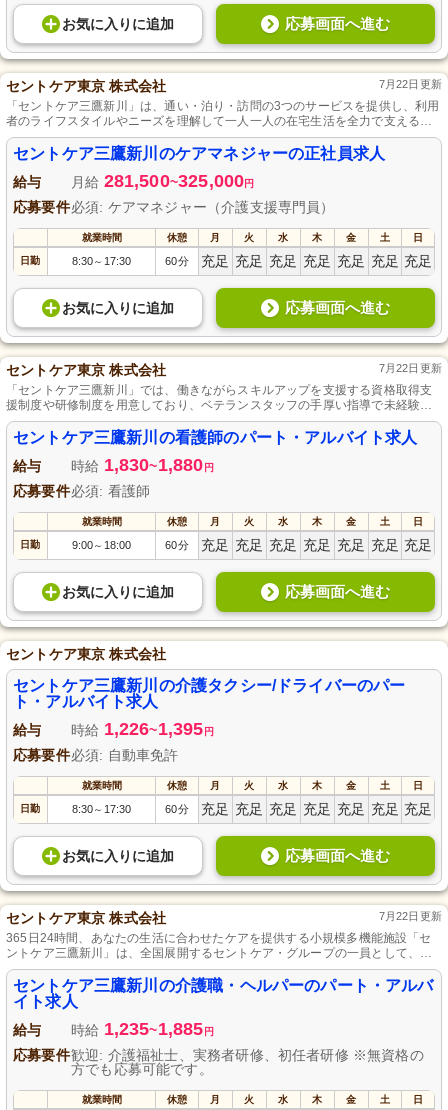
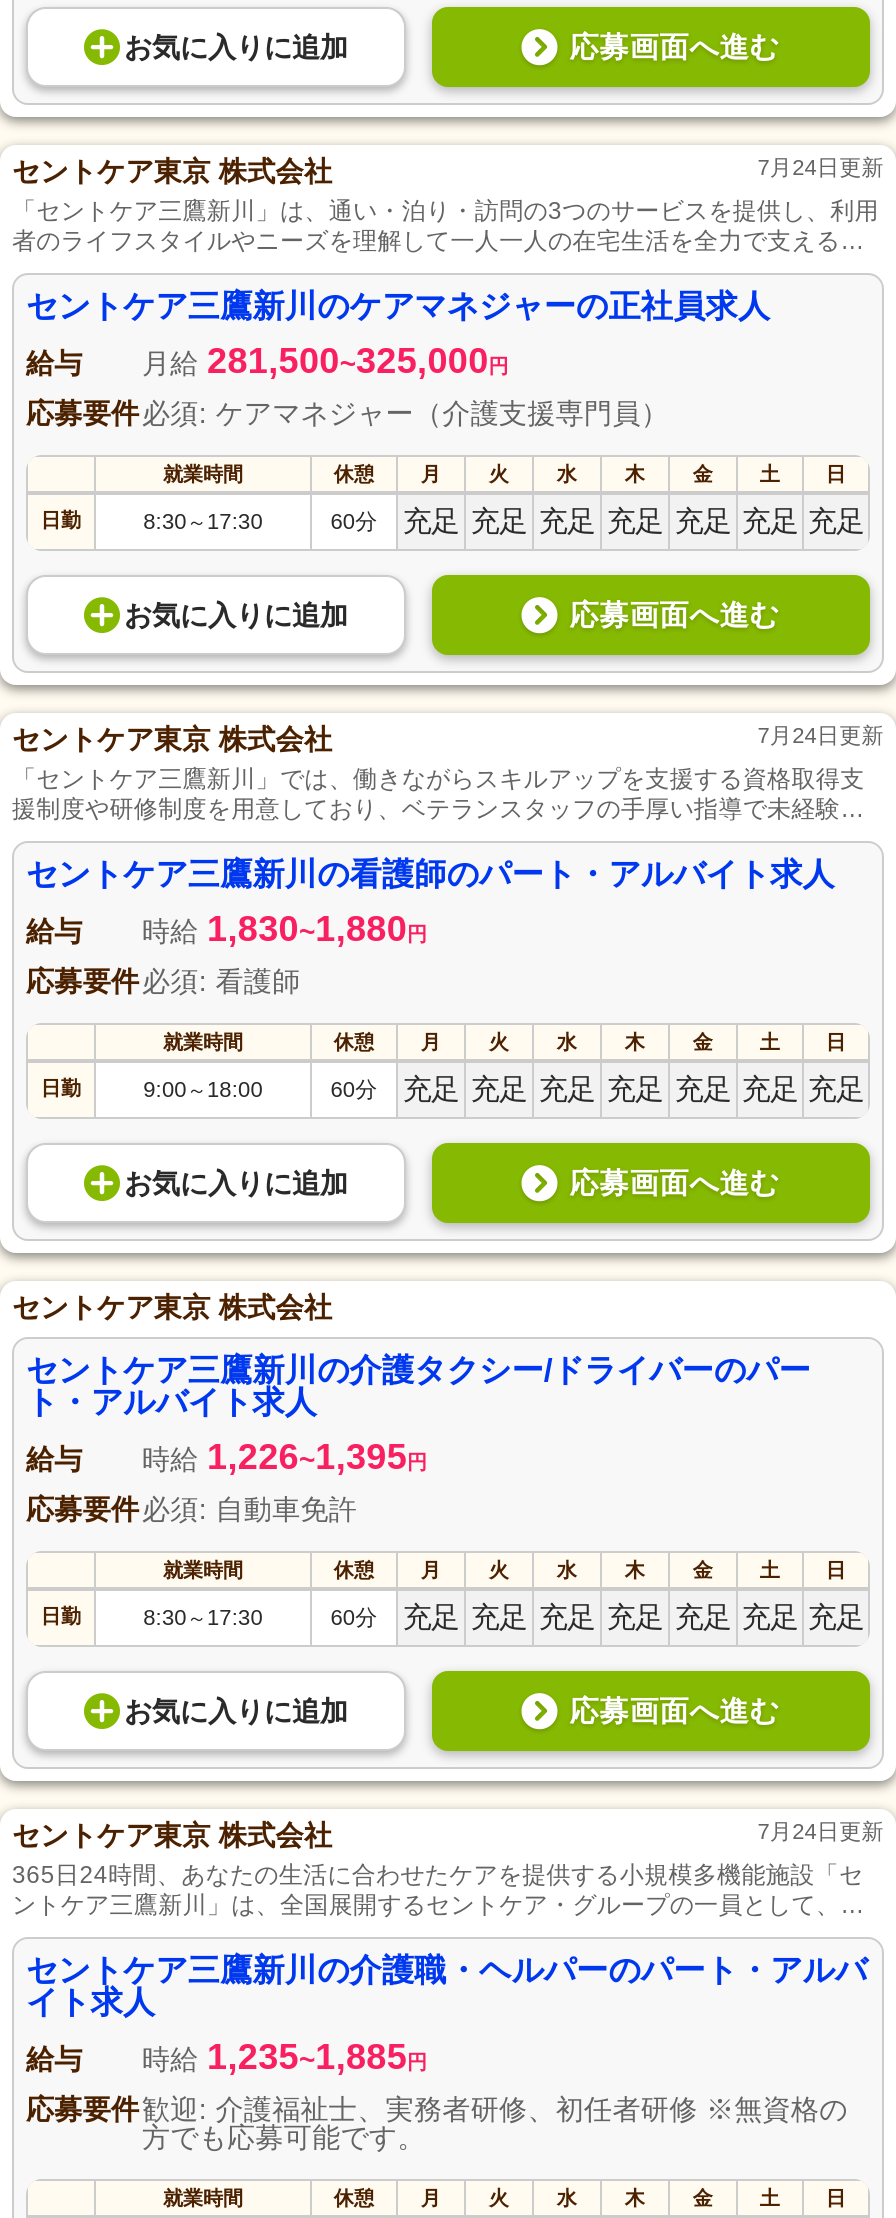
[379,78,442,90] 7月22日更新 -> [757,155,884,179] 7月24日更新
[379,362,442,374] 7月22日更新 -> [757,723,884,747] 7月24日更新
[379,910,442,922] 7月22日更新 -> [757,1819,884,1843] 7月24日更新

